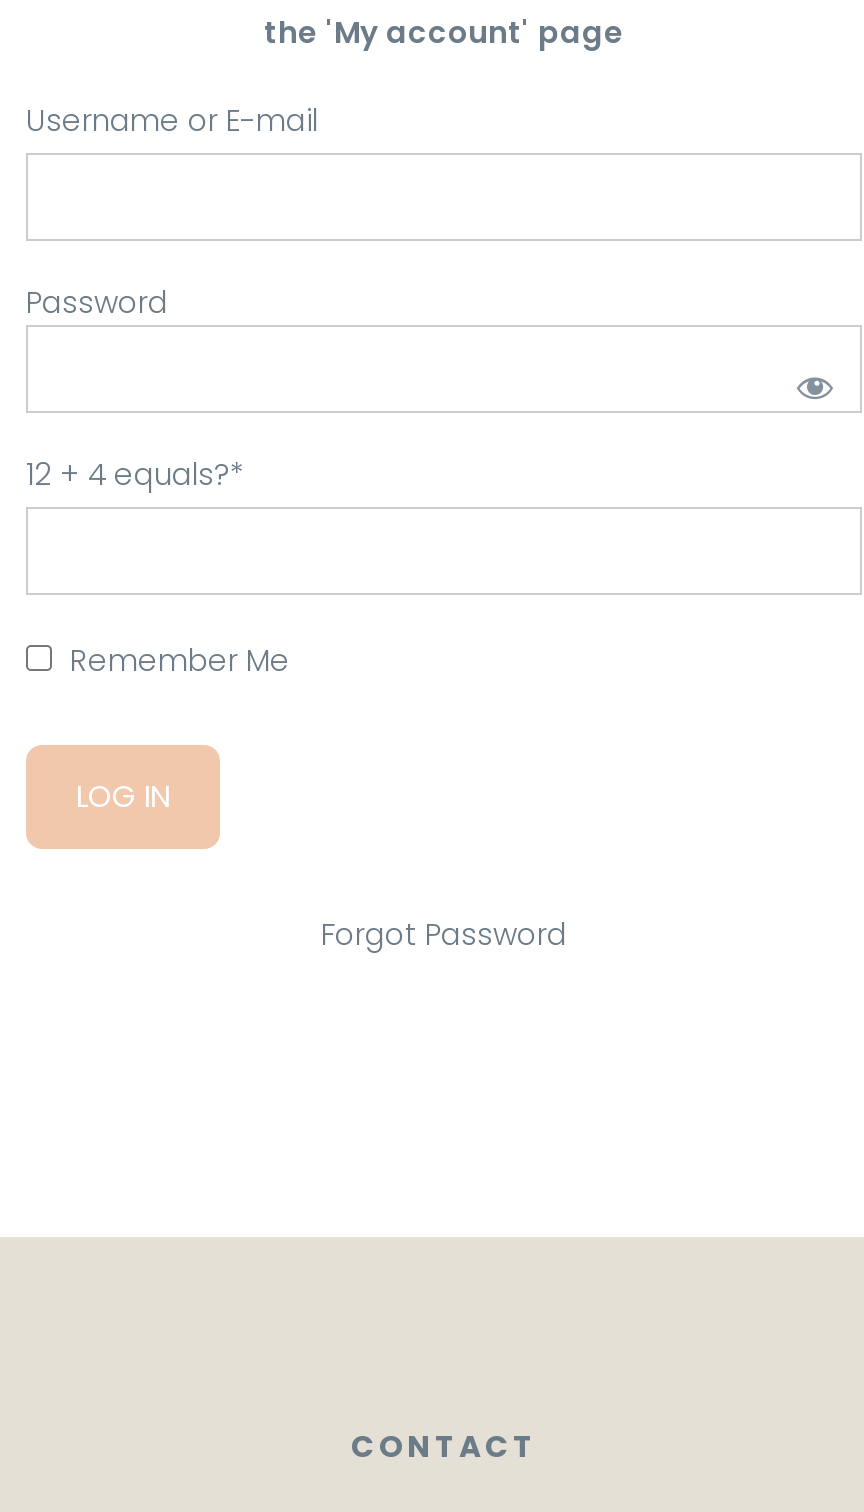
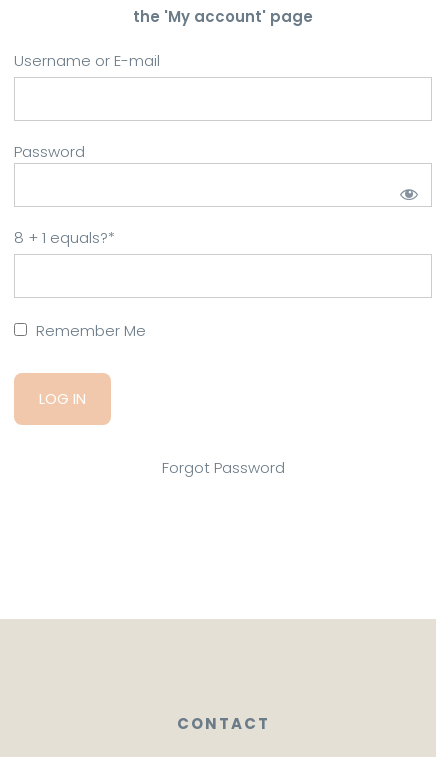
[26,453,244,495] 12 + 4 equals?* -> [14,227,115,248] 8 + 1 equals?*

